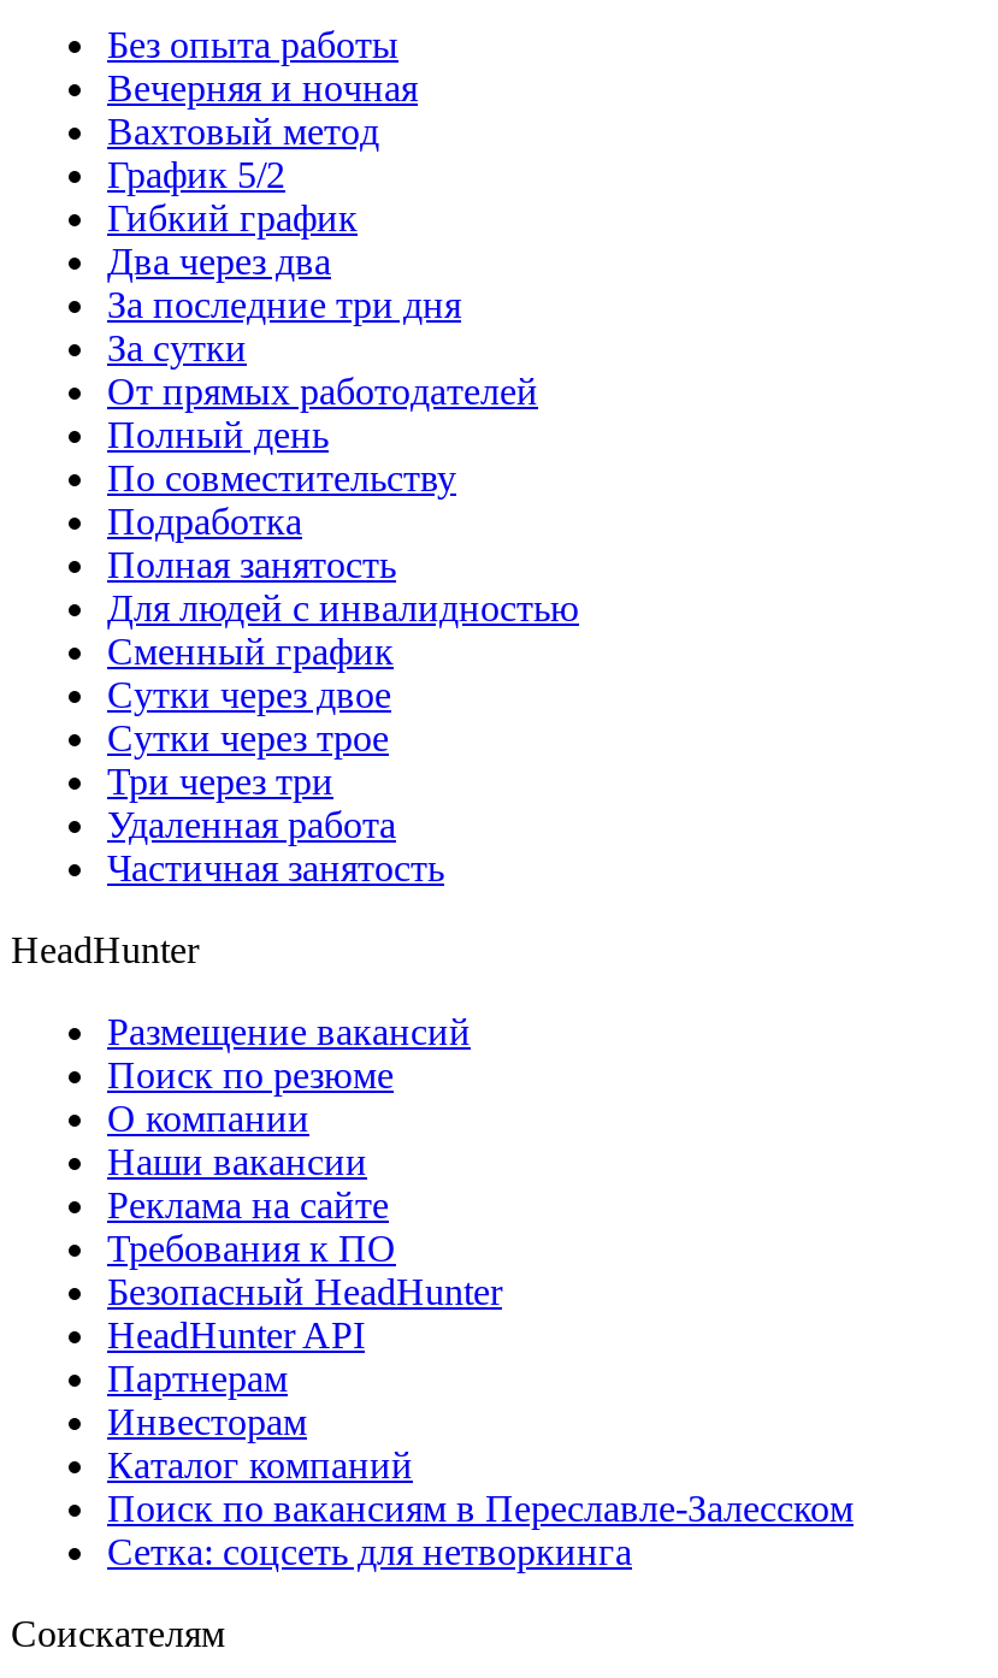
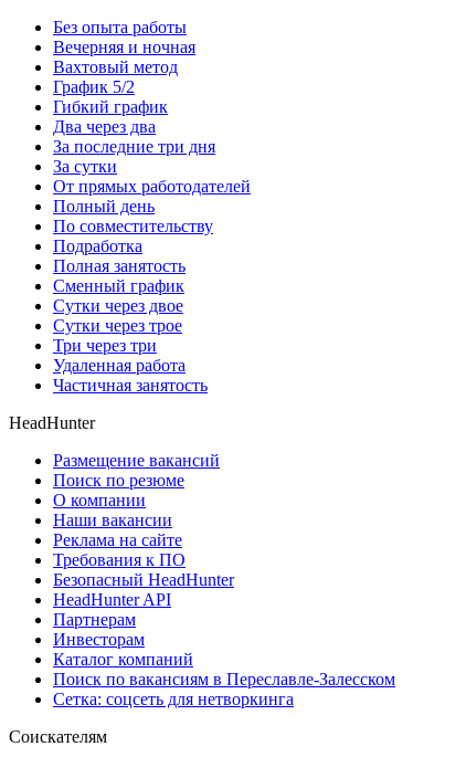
[107,588,579,629] Для людей с инвалидностью -> none

